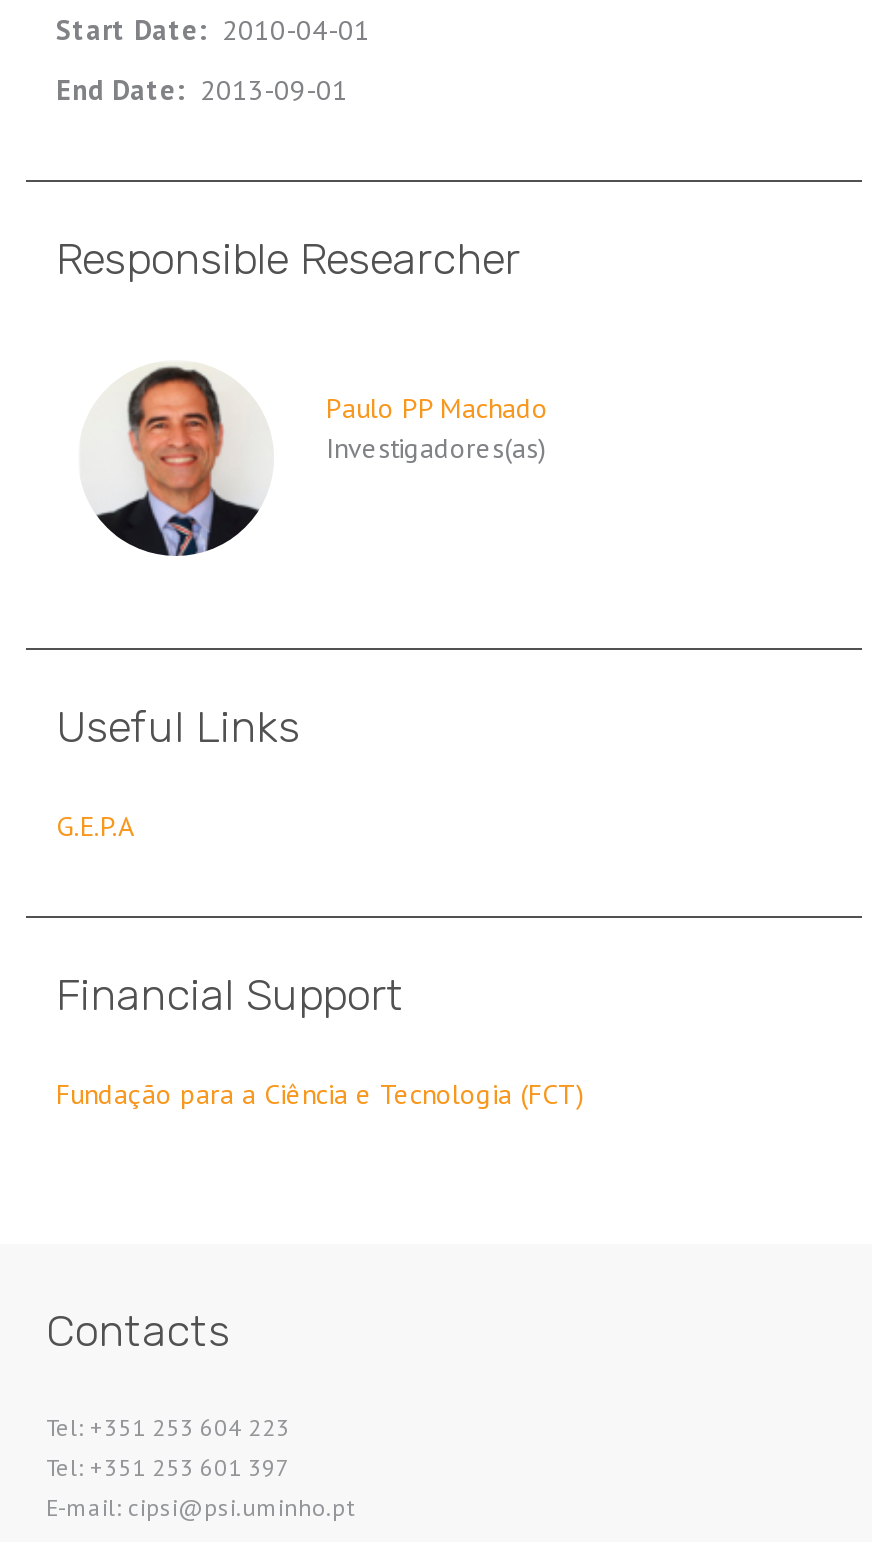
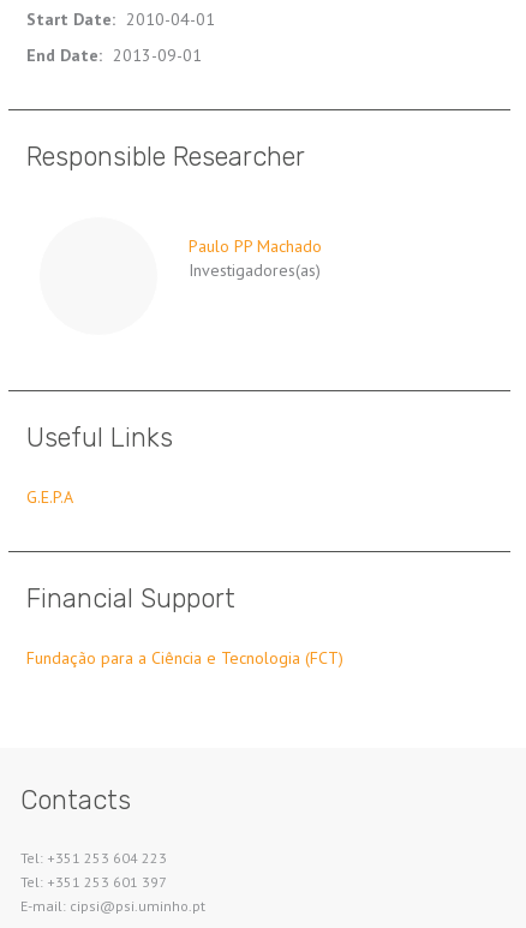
[96,362,260,558] [image] -> none

